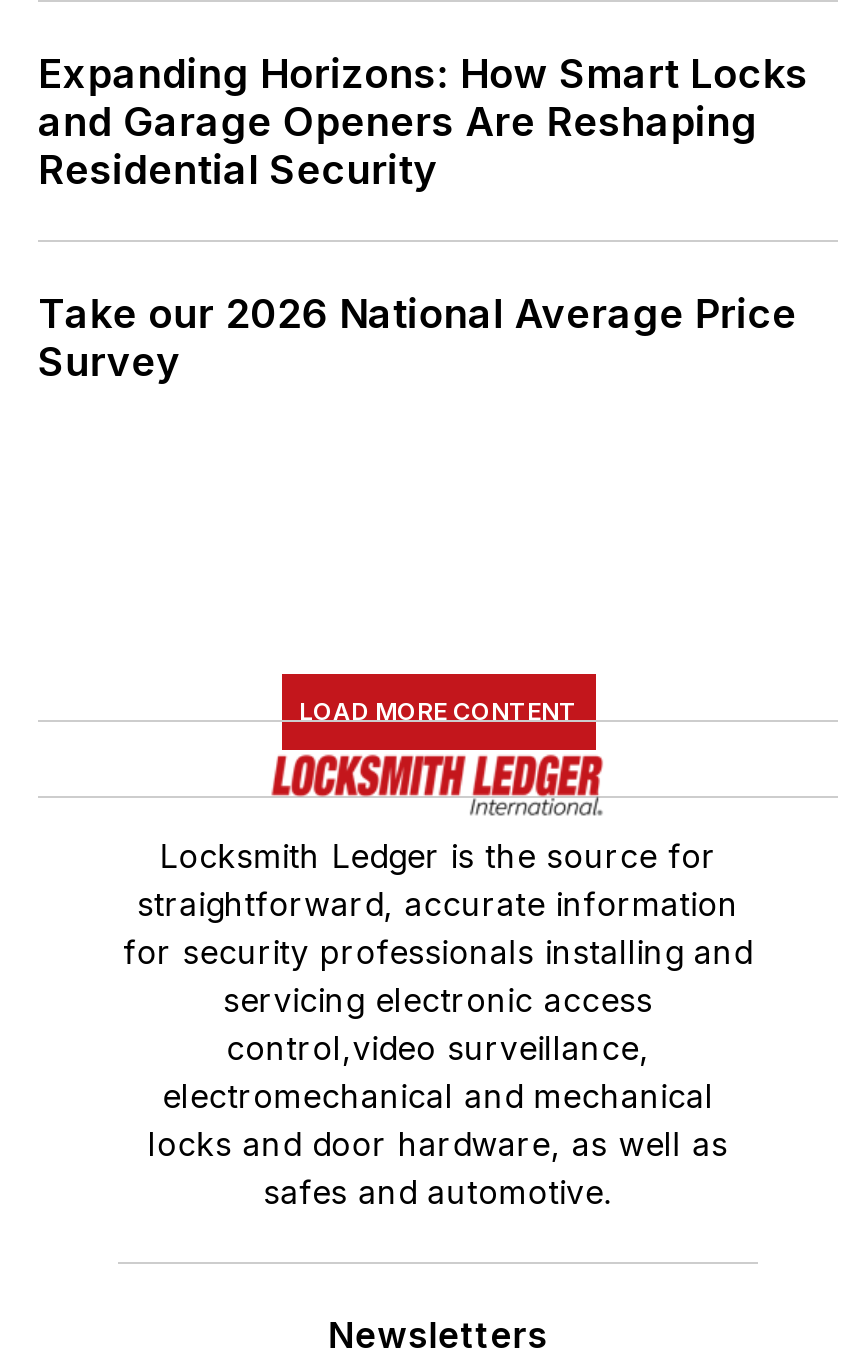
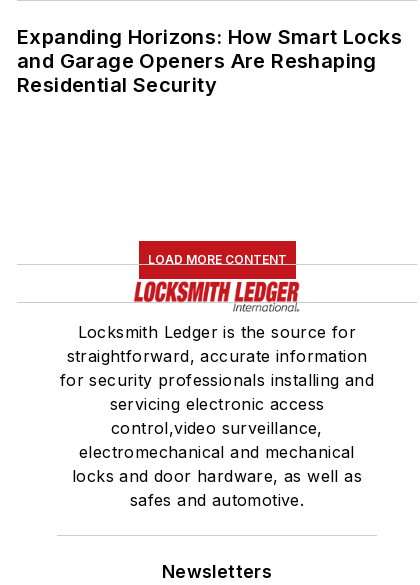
[38,289,797,385] Take our 2026 National Average Price | Survey -> none

